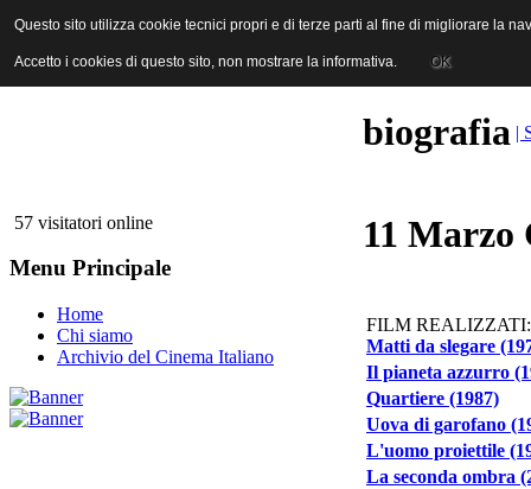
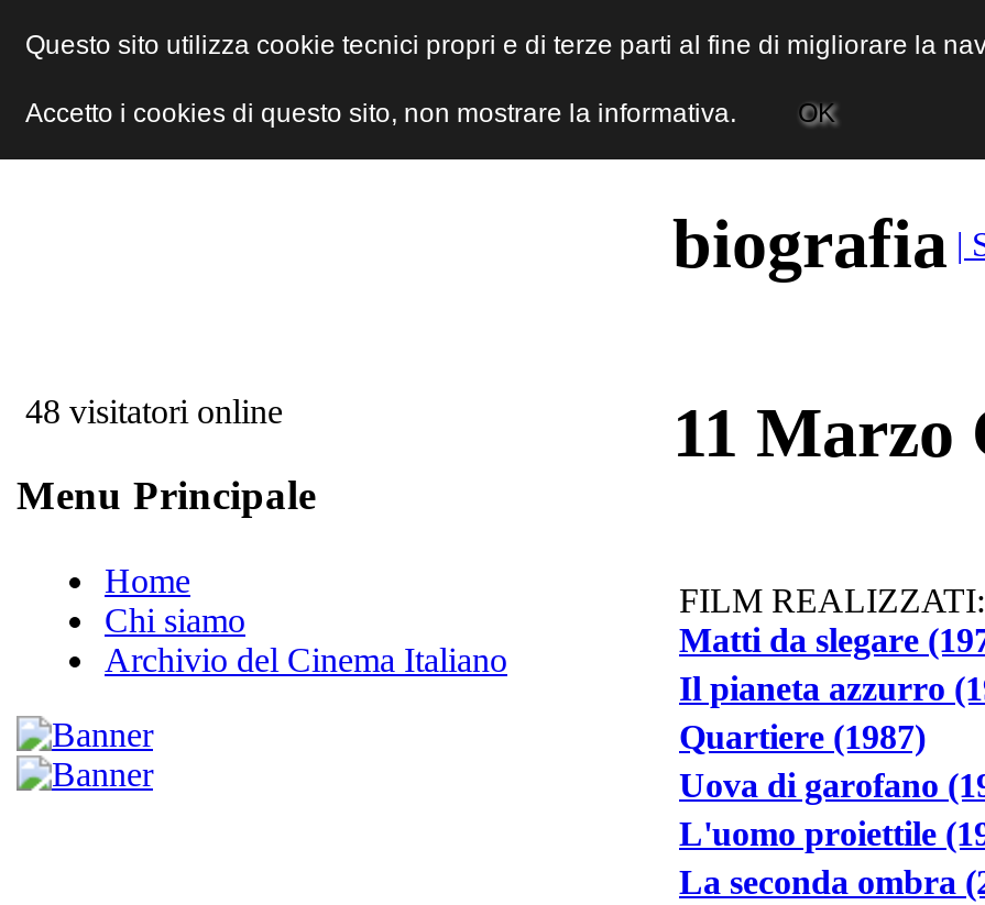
[9,212,153,232] 57 visitatori online -> [17,392,283,429] 48 visitatori online

